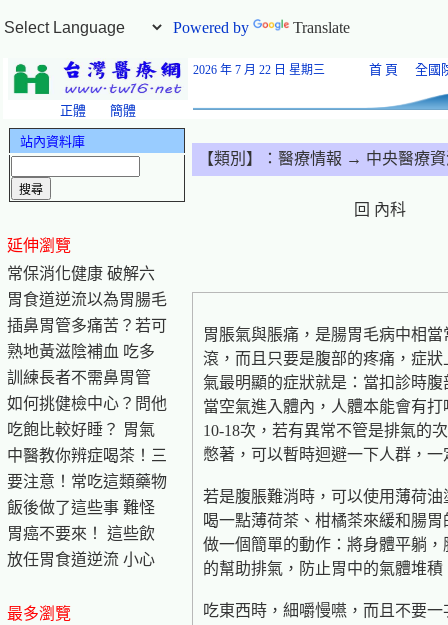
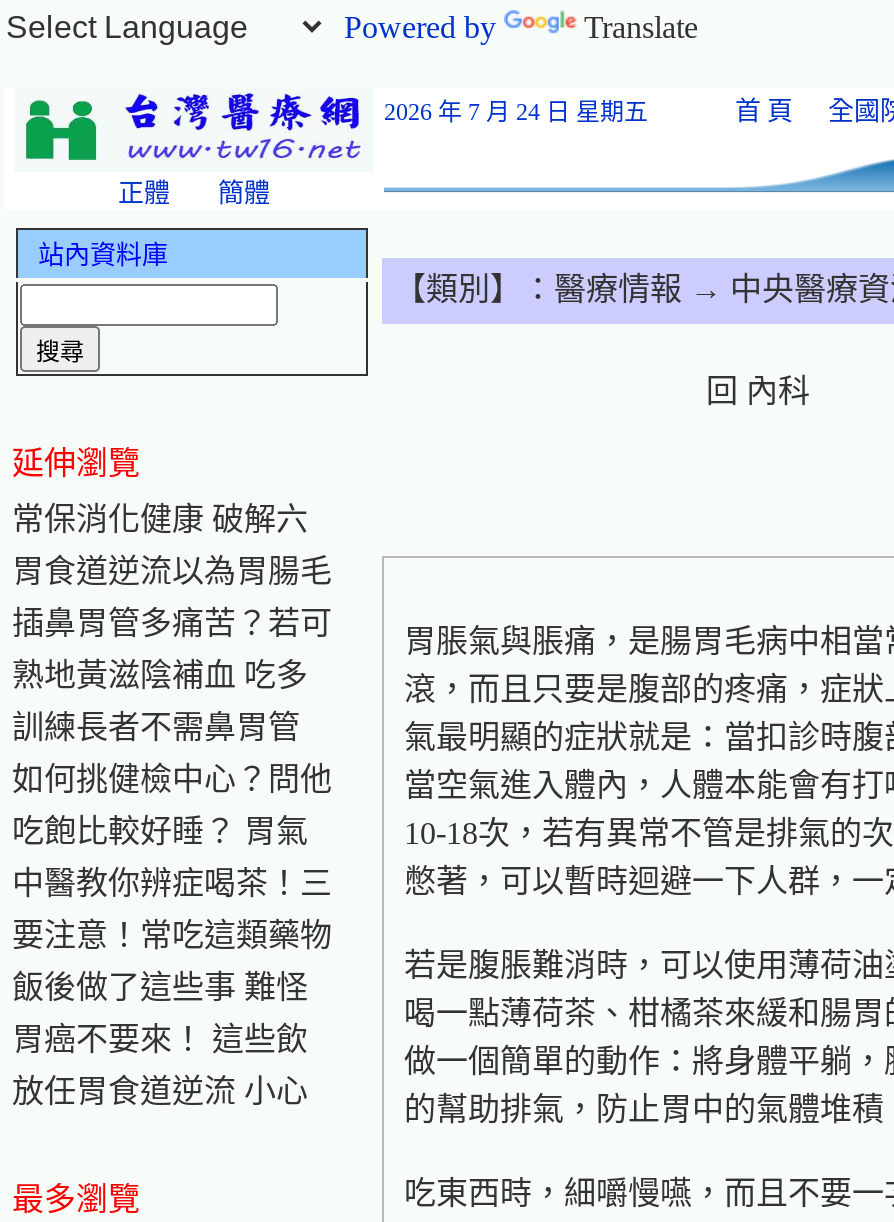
[193,63,325,77] 2026 年 7 月 22 日星期三 -> [384,98,648,126] 2026 年 7 月 24 日星期五

